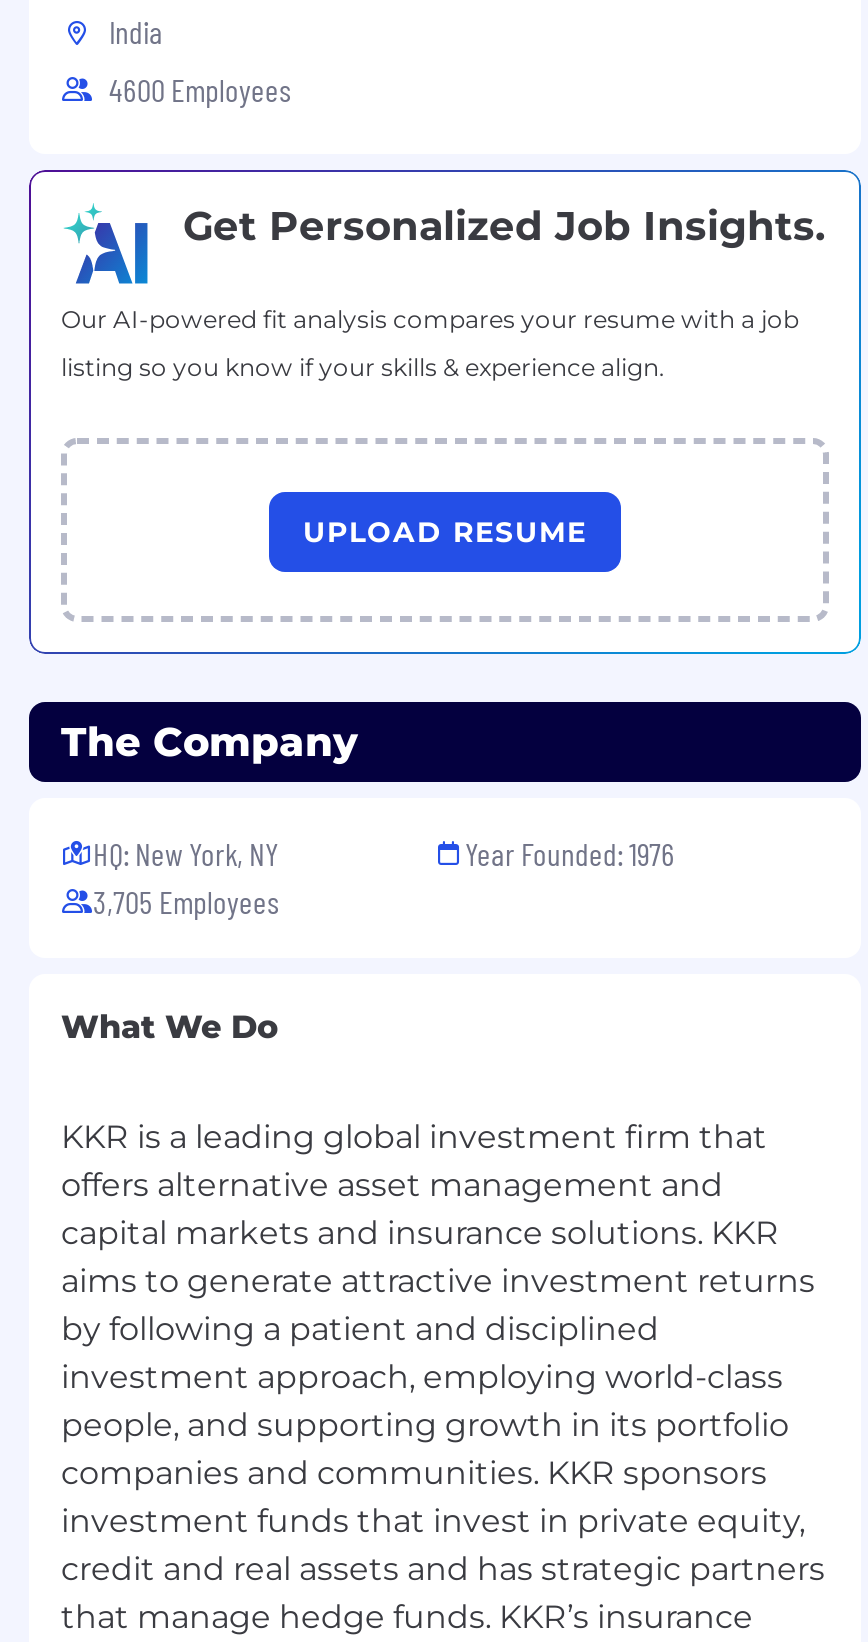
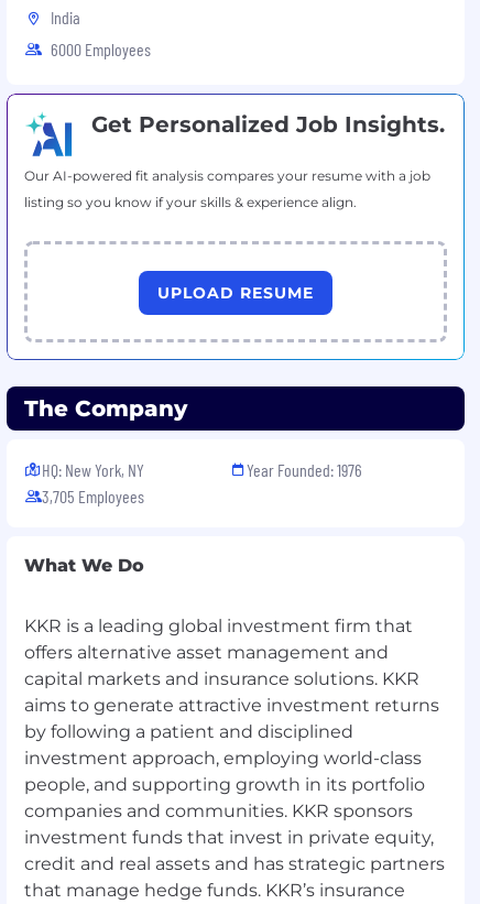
[109,70,291,108] 4600 Employees -> [51,39,151,59] 6000 Employees

